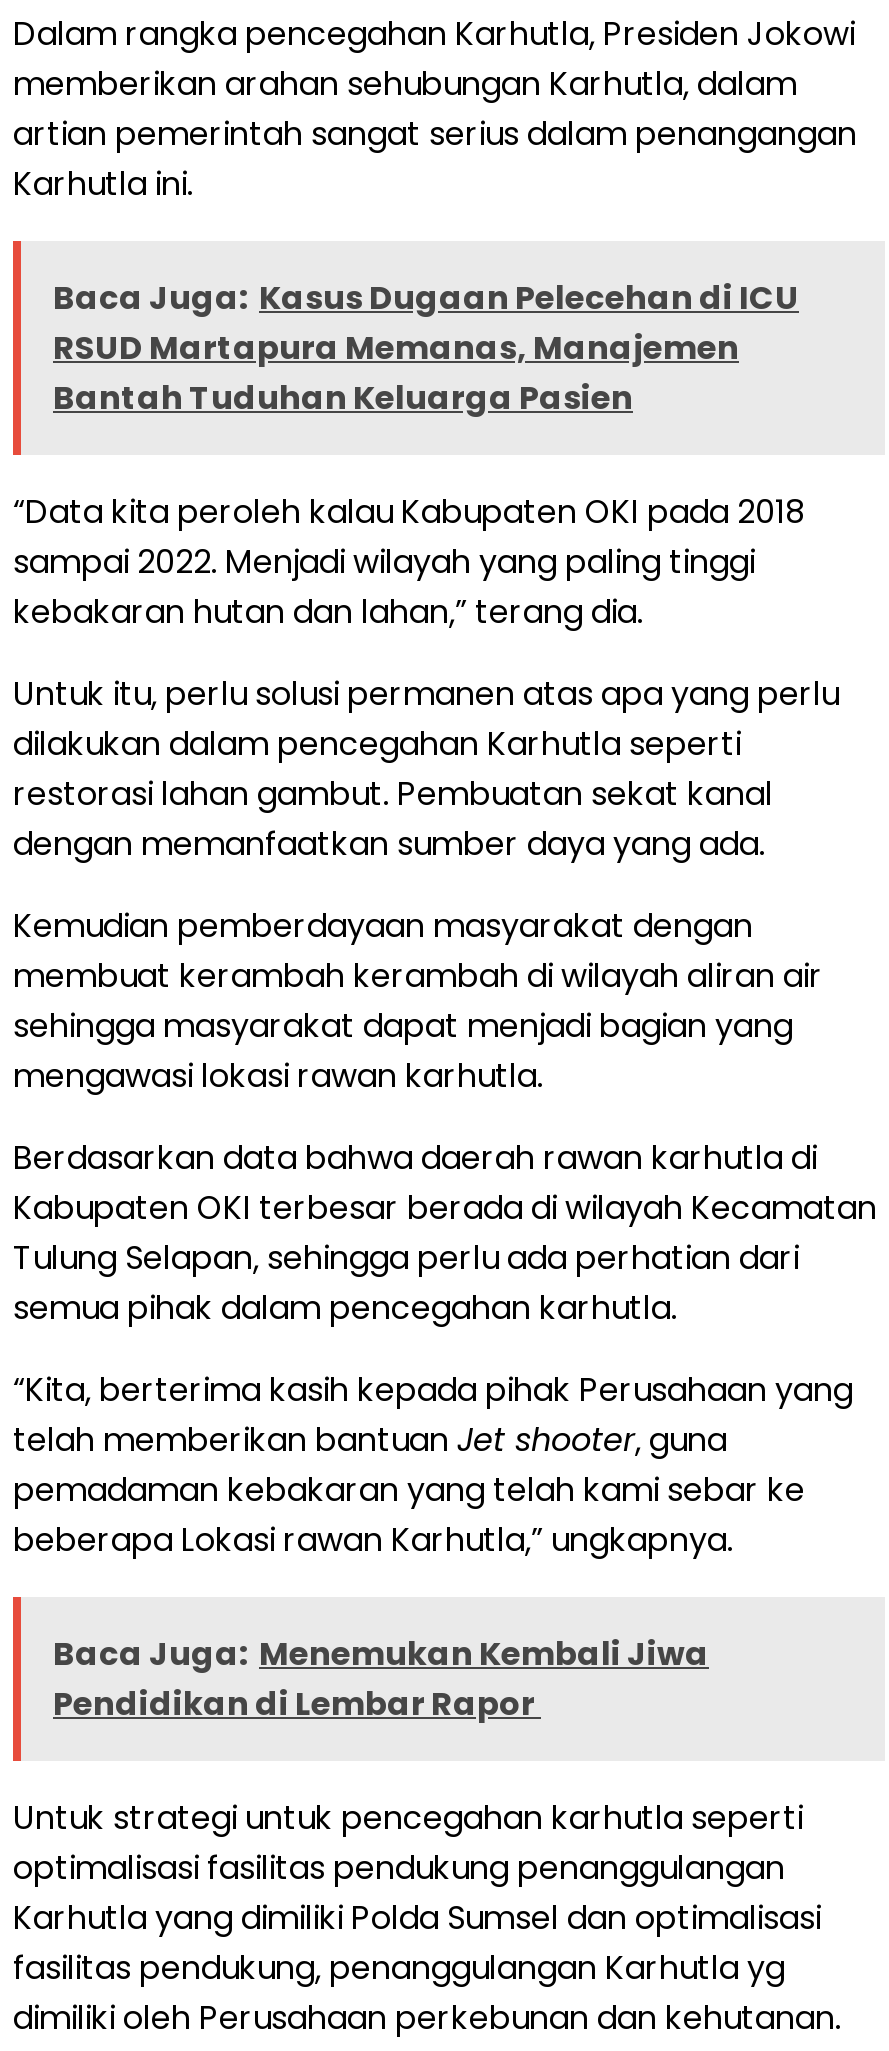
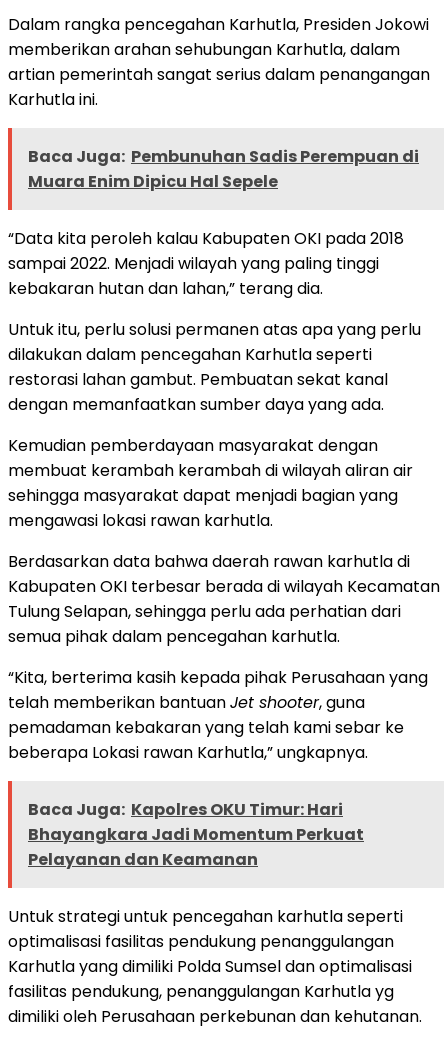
[53,275,799,421] Baca Juga: Kasus Dugaan Pelecehan di ICU | RSUD Martapura Memanas, Manajemen | Bantah Tuduhan Keluarga Pasien -> [28,145,419,193] Baca Juga: Pembunuhan Sadis Perempuan di | Muara Enim Dipicu Hal Sepele
moved [13,489,877,1563] -> [8,227,440,764]: “Data kita peroleh kalau Kabupaten OKI pada 2018 | sampai 2022. Menjadi wilayah yang paling tinggi | kebakaran hutan dan lahan,” terang dia. | ... | pemadaman kebakaran yang telah kami sebar ke | beberapa Lokasi rawan Karhutla,” ungkapnya.
[53,1631,709,1727] Baca Juga: Menemukan Kembali Jiwa | Pendidikan di Lembar Rapor -> [28,798,364,871] Baca Juga: Kapolres OKU Timur: Hari | Bhayangkara Jadi Momentum Perkuat | Pelayanan dan Keamanan

